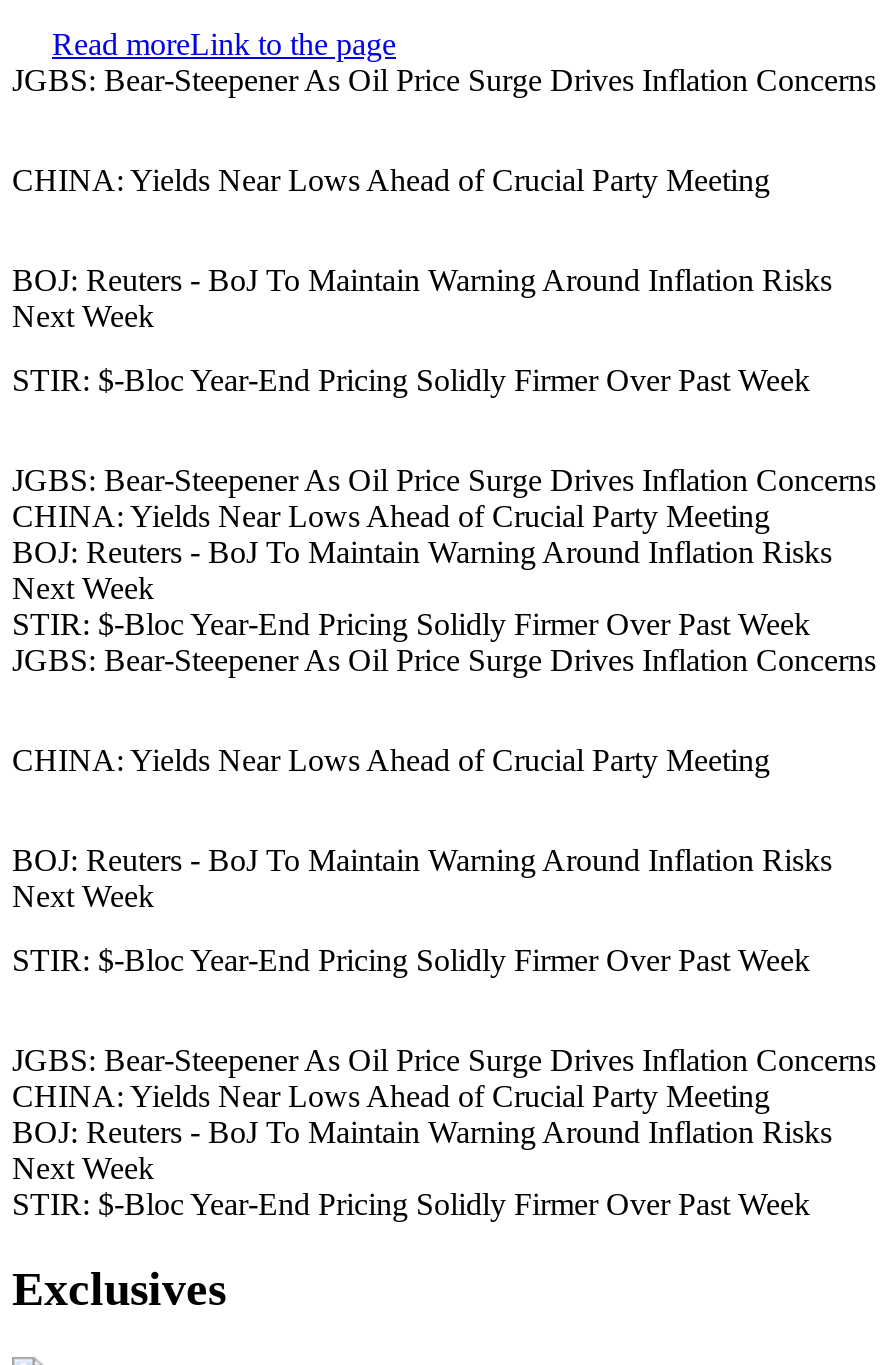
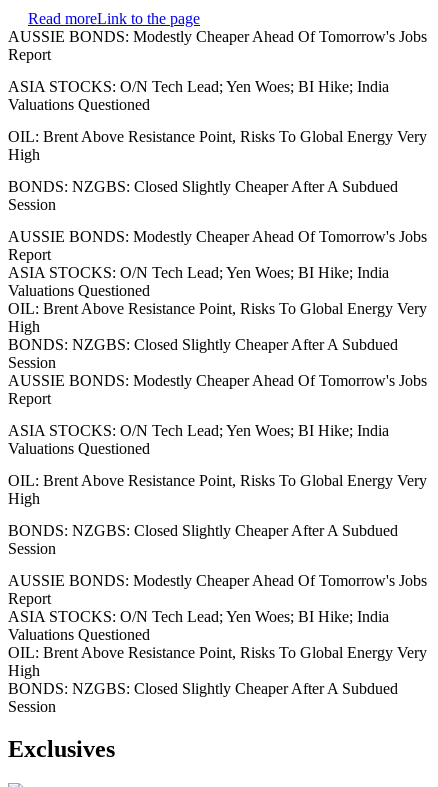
[12,63,876,97] JGBS: Bear-Steepener As Oil Price Surge Drives Inflation Concerns -> [8,28,427,63] AUSSIE BONDS: Modestly Cheaper Ahead Of Tomorrow's Jobs | Report
[12,163,770,197] CHINA: Yields Near Lows Ahead of Crucial Party Meeting -> [8,78,389,113] ASIA STOCKS: O/N Tech Lead; Yen Woes; BI Hike; India | Valuations Questioned
[12,263,832,333] BOJ: Reuters - BoJ To Maintain Warning Around Inflation Risks | Next Week -> [8,128,427,163] OIL: Brent Above Resistance Point, Risks To Global Energy Very | High
[12,363,810,397] STIR: $-Bloc Year-End Pricing Solidly Firmer Over Past Week -> [8,178,398,213] BONDS: NZGBS: Closed Slightly Cheaper After A Subdued | Session
[12,463,876,677] JGBS: Bear-Steepener As Oil Price Surge Drives Inflation Concerns | CHINA: Yields Near Lows Ahead of Crucial Party Meeting | BOJ: Reuters - BoJ To Maintain Warning Around Inflation Risks | Next Week | STIR: $-Bloc Year-End Pricing Solidly Firmer Over Past Week | JGBS: Bear-Steepener As Oil Price Surge Drives Inflation Concerns -> [8,228,427,407] AUSSIE BONDS: Modestly Cheaper Ahead Of Tomorrow's Jobs | Report | ASIA STOCKS: O/N Tech Lead; Yen Woes; BI Hike; India | Valuations Questioned | OIL: Brent Above Resistance Point, Risks To Global Energy Very | High | BONDS: NZGBS: Closed Slightly Cheaper After A Subdued | Session | AUSSIE BONDS: Modestly Cheaper Ahead Of Tomorrow's Jobs | Report
[12,743,770,777] CHINA: Yields Near Lows Ahead of Crucial Party Meeting -> [8,422,389,457] ASIA STOCKS: O/N Tech Lead; Yen Woes; BI Hike; India | Valuations Questioned
[12,843,832,913] BOJ: Reuters - BoJ To Maintain Warning Around Inflation Risks | Next Week -> [8,472,427,507] OIL: Brent Above Resistance Point, Risks To Global Energy Very | High
[12,943,810,977] STIR: $-Bloc Year-End Pricing Solidly Firmer Over Past Week -> [8,522,398,557] BONDS: NZGBS: Closed Slightly Cheaper After A Subdued | Session
[12,1043,876,1221] JGBS: Bear-Steepener As Oil Price Surge Drives Inflation Concerns | CHINA: Yields Near Lows Ahead of Crucial Party Meeting | BOJ: Reuters - BoJ To Maintain Warning Around Inflation Risks | Next Week | STIR: $-Bloc Year-End Pricing Solidly Firmer Over Past Week -> [8,572,427,715] AUSSIE BONDS: Modestly Cheaper Ahead Of Tomorrow's Jobs | Report | ASIA STOCKS: O/N Tech Lead; Yen Woes; BI Hike; India | Valuations Questioned | OIL: Brent Above Resistance Point, Risks To Global Energy Very | High | BONDS: NZGBS: Closed Slightly Cheaper After A Subdued | Session

